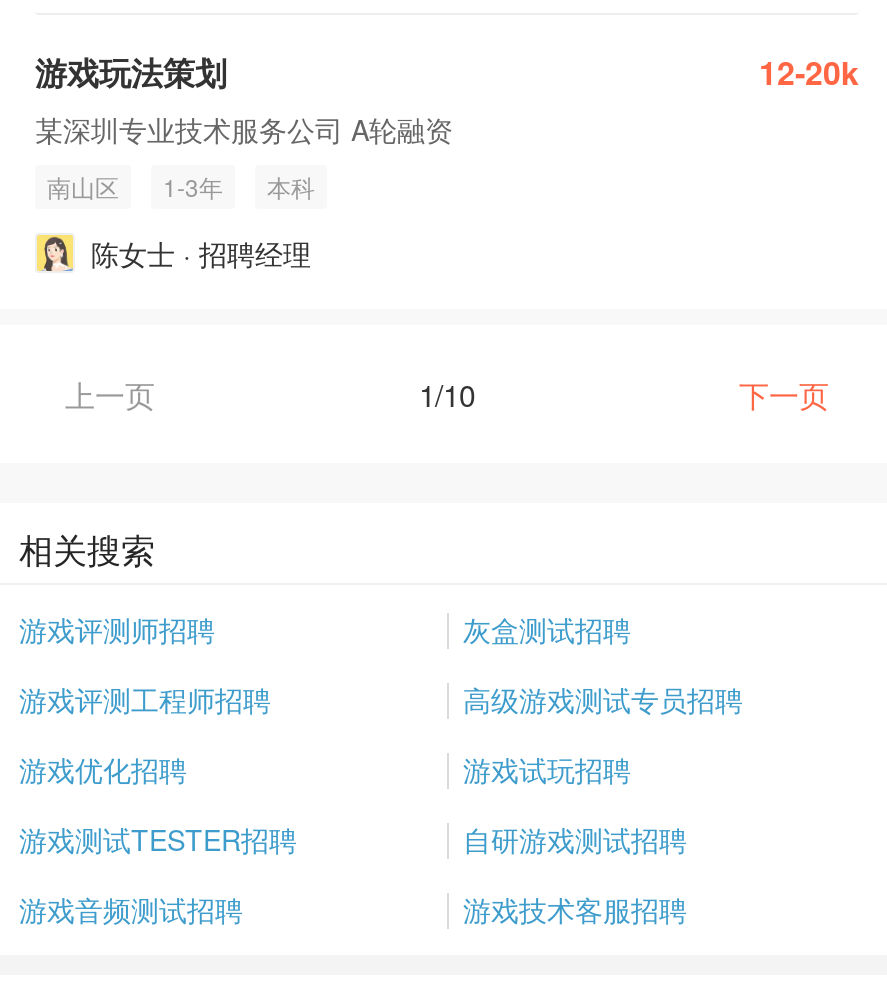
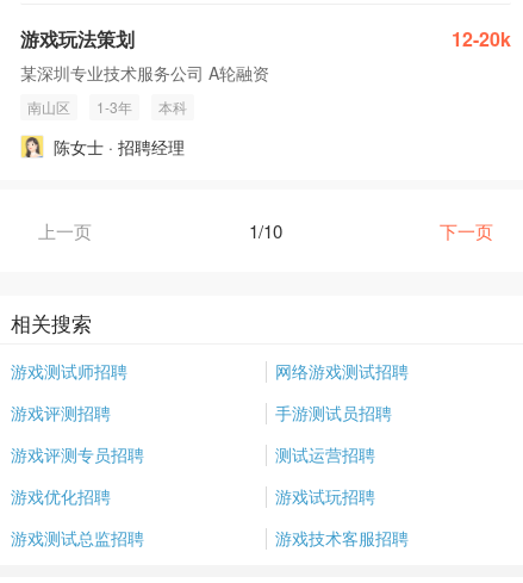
[19,609,743,719] 游戏评测师招聘 | 灰盒测试招聘 | 游戏评测工程师招聘 | 高级游戏测试专员招聘 -> [11,359,409,466] 游戏测试师招聘 | 网络游戏测试招聘 | 游戏评测招聘 | 手游测试员招聘 | 游戏评测专员招聘 | 测试运营招聘
moved [19,749,631,789] -> [11,484,375,508]: 游戏优化招聘 | 游戏试玩招聘
[19,819,687,929] 游戏测试TESTER招聘 | 自研游戏测试招聘 | 游戏音频测试招聘 -> [11,526,144,550] 游戏测试总监招聘

